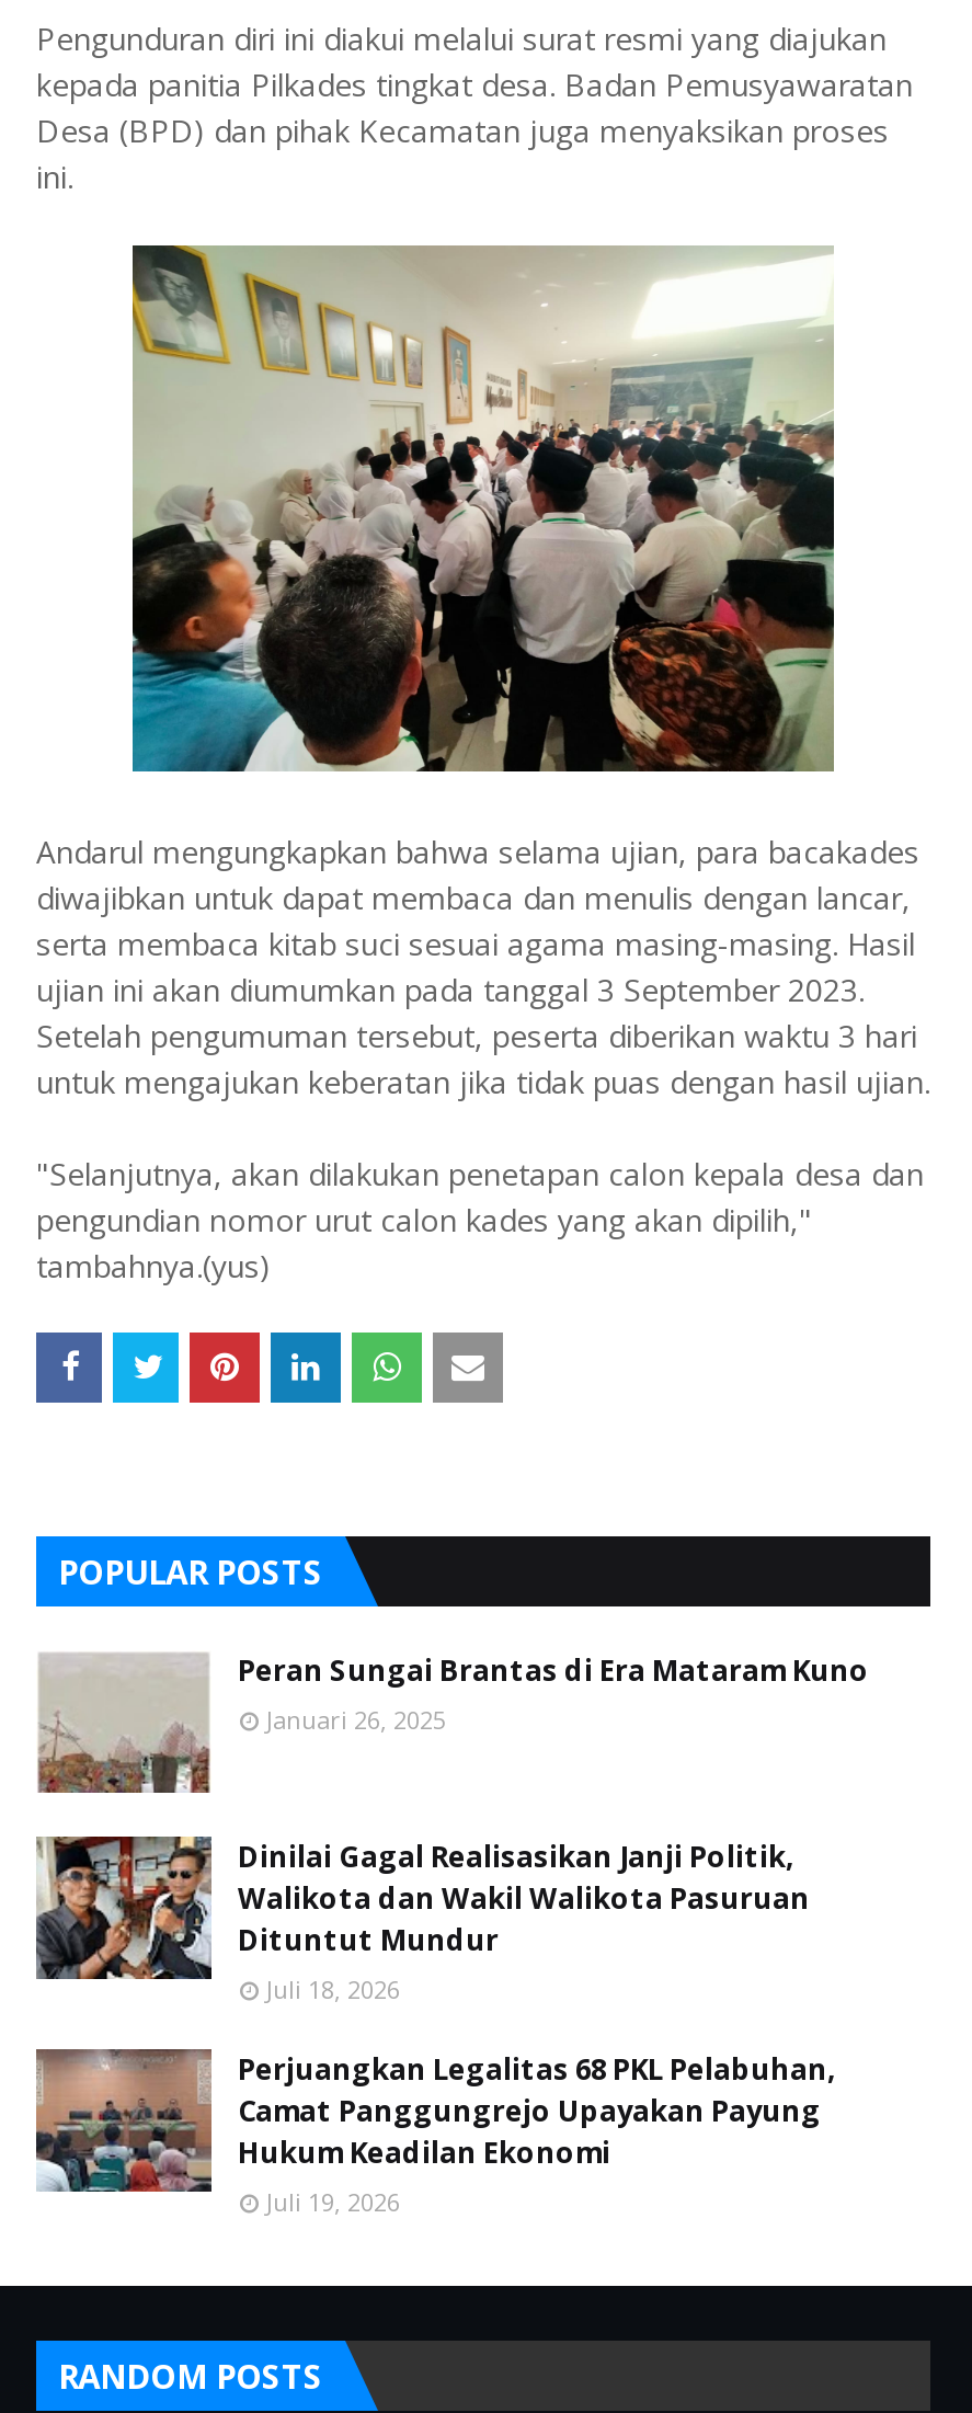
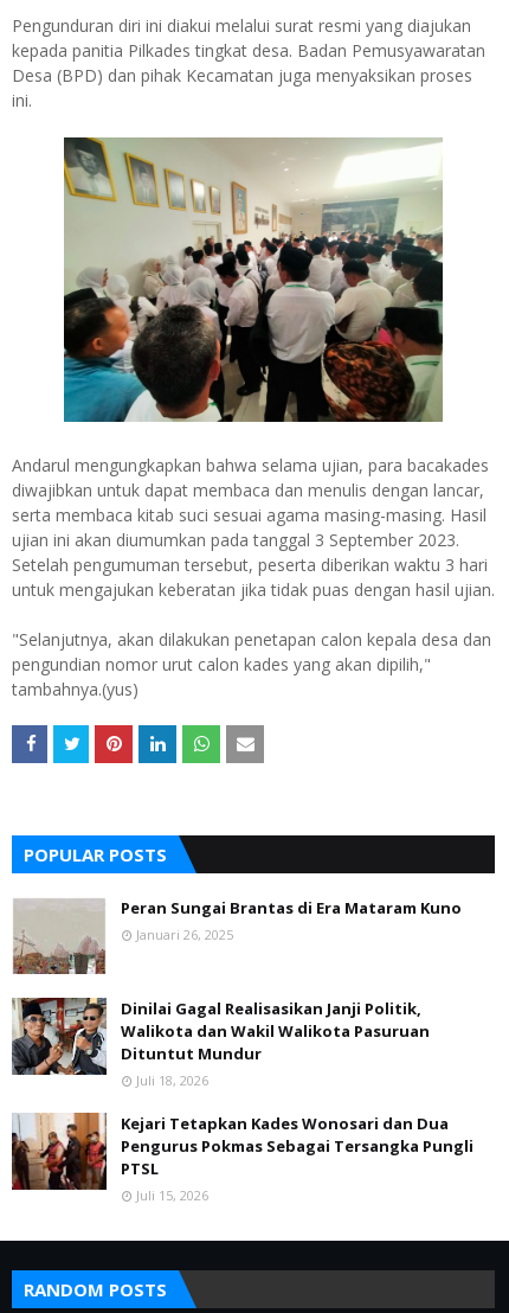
[34,2047,836,2218] [image] | Perjuangkan Legalitas 68 PKL Pelabuhan, | Camat Panggungrejo Upayakan Payung | Hukum Keadilan Ekonomi | Juli 19, 2026 -> [11,1113,473,1204] [image] | Kejari Tetapkan Kades Wonosari dan Dua | Pengurus Pokmas Sebagai Tersangka Pungli | PTSL | Juli 15, 2026

